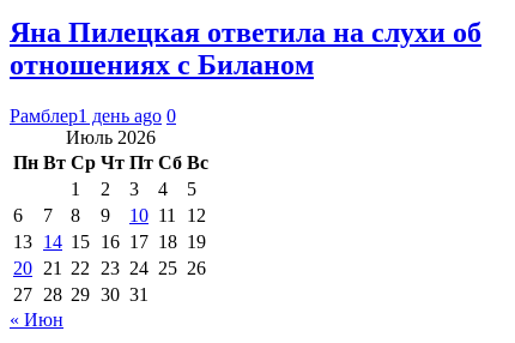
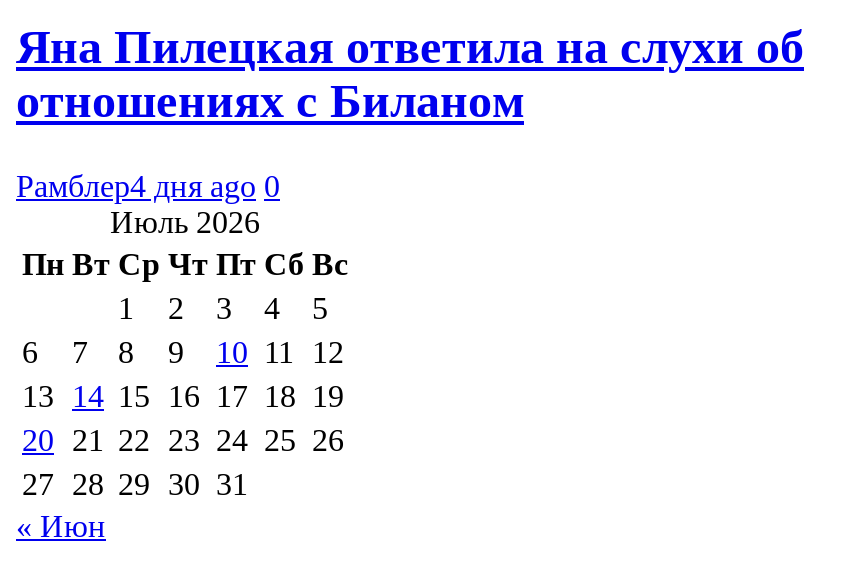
[10,105,176,126] Рамблер1 день ago 0 -> [16,169,280,203] Рамблер4 дня ago 0

